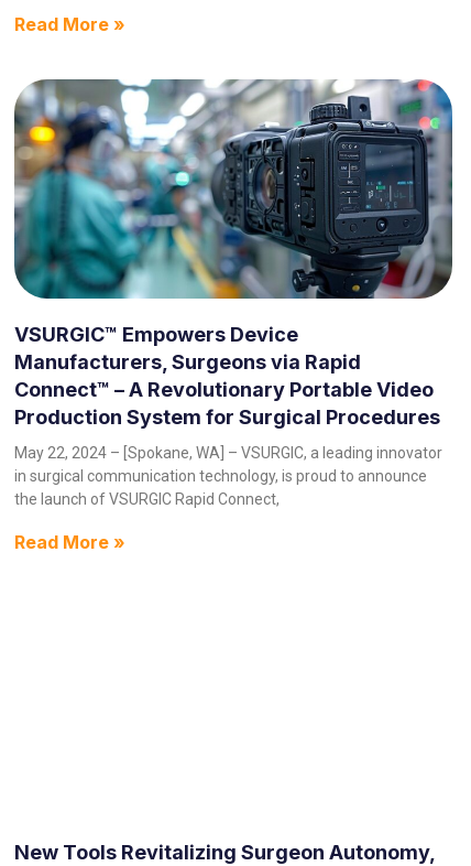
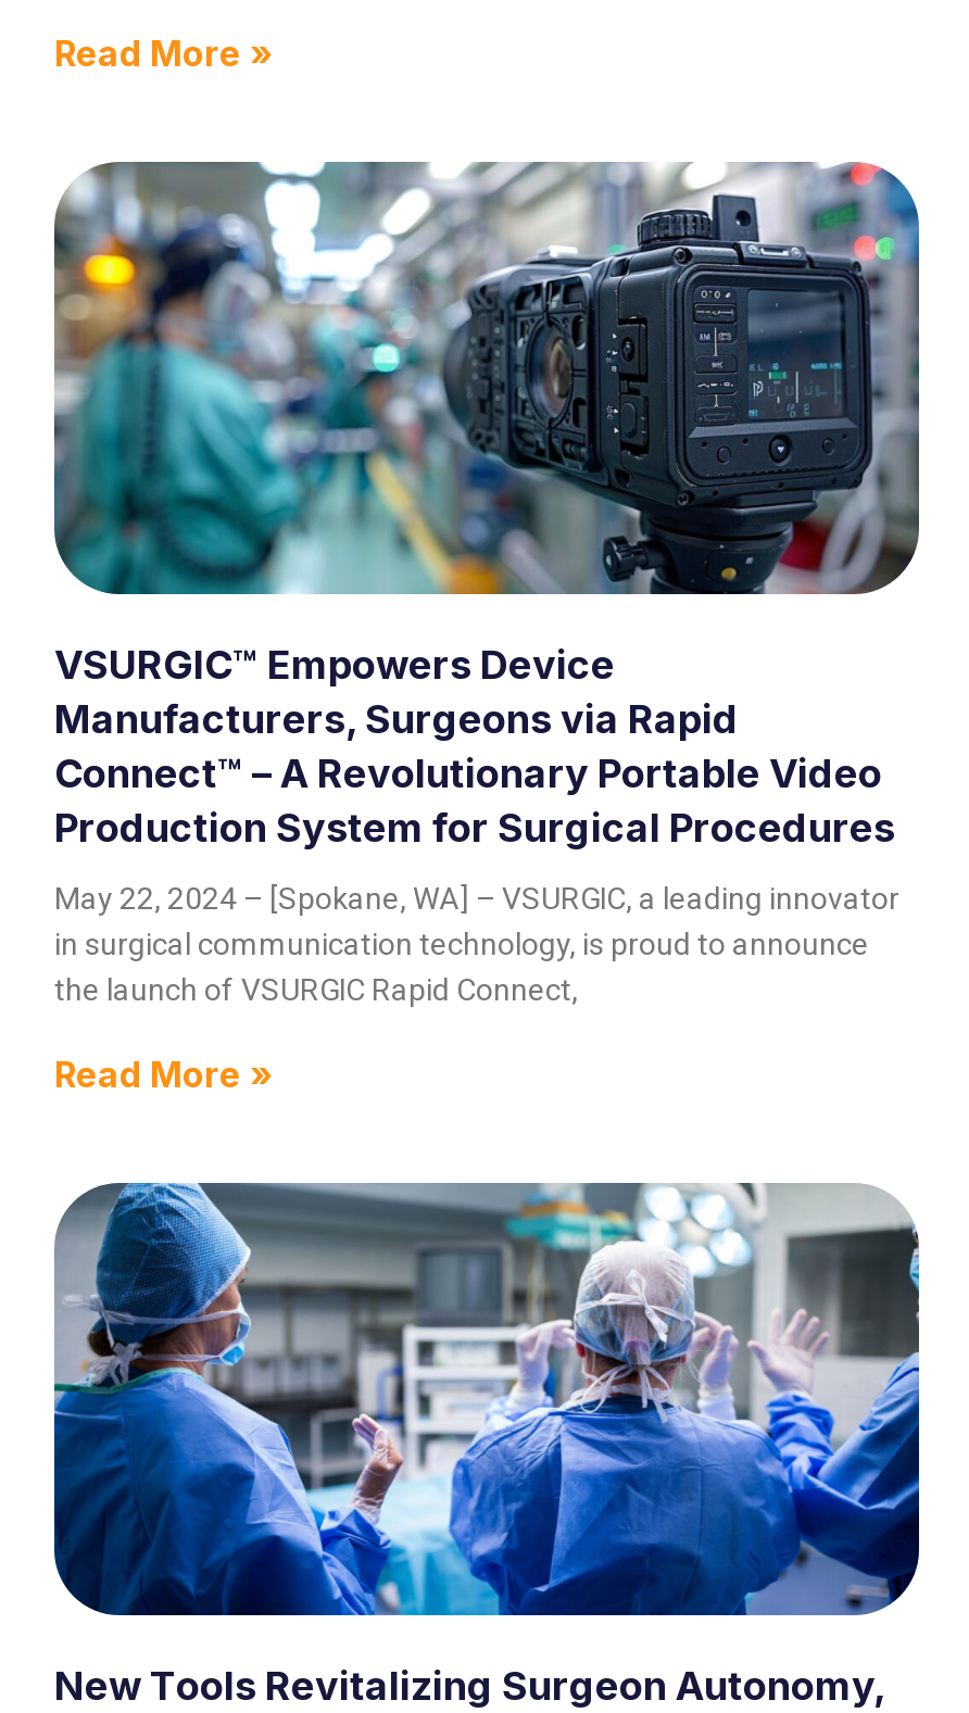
none -> [52,1181,921,1617] [image]

